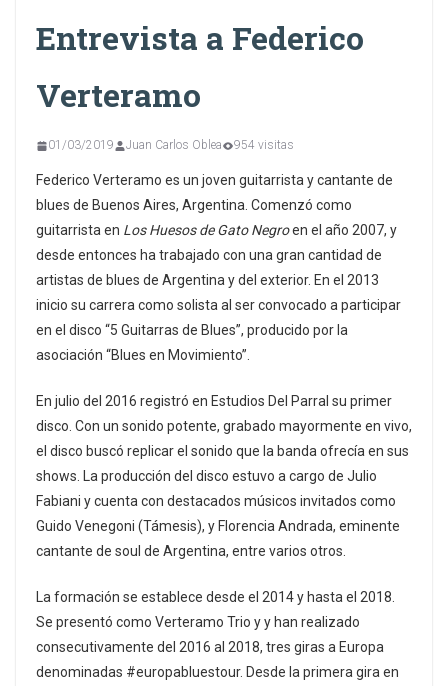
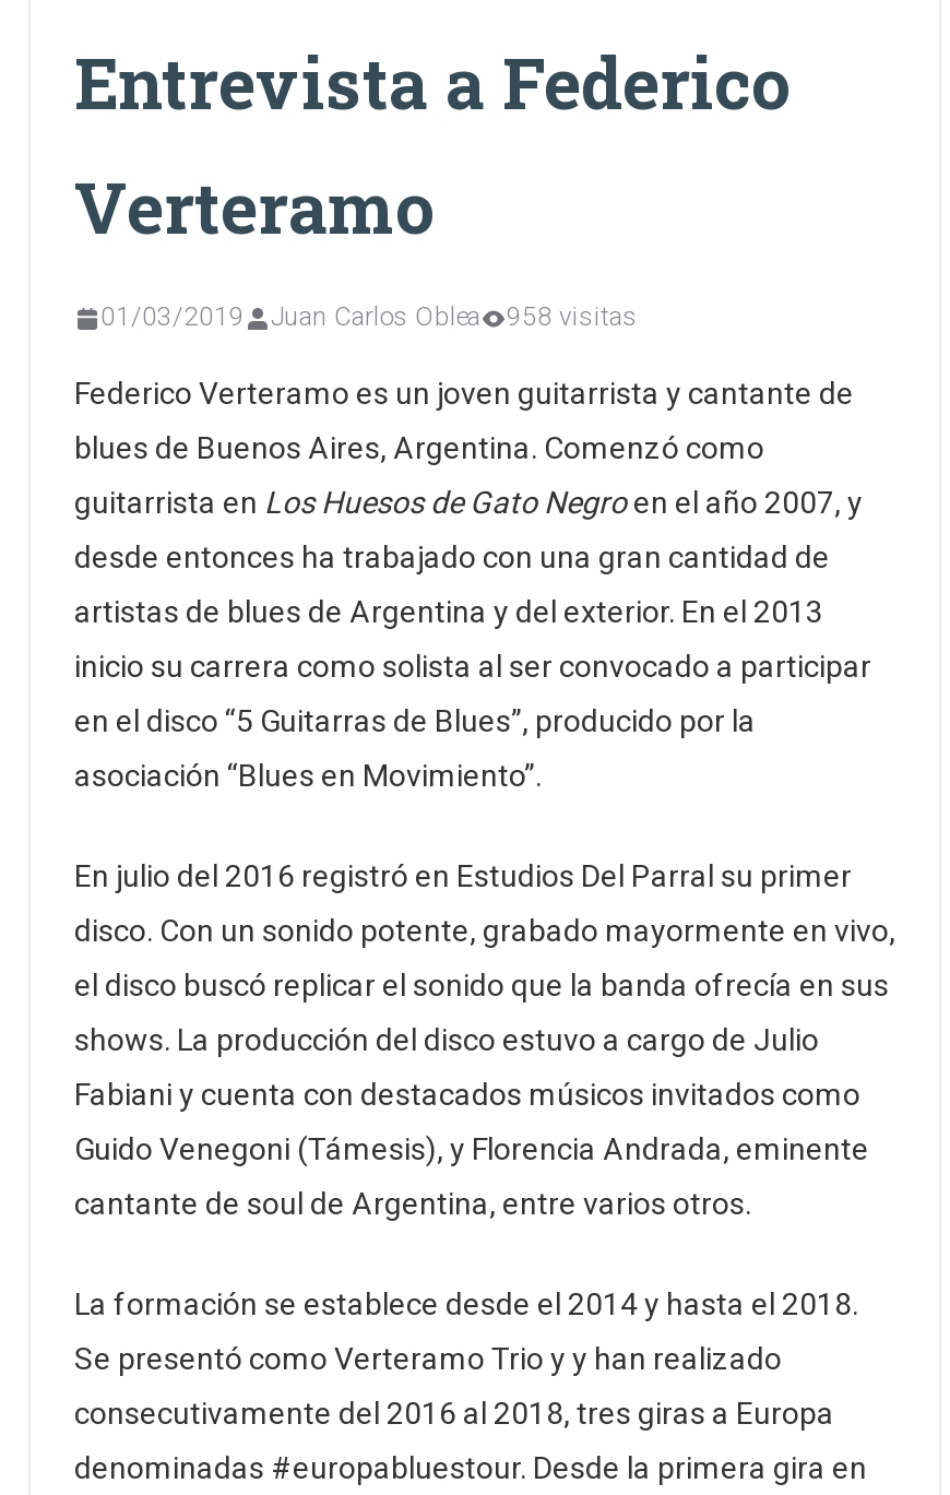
[48,138,294,152] 01/03/2019 Juan Carlos Oblea 954 visitas -> [100,302,638,333] 01/03/2019 Juan Carlos Oblea 958 visitas

